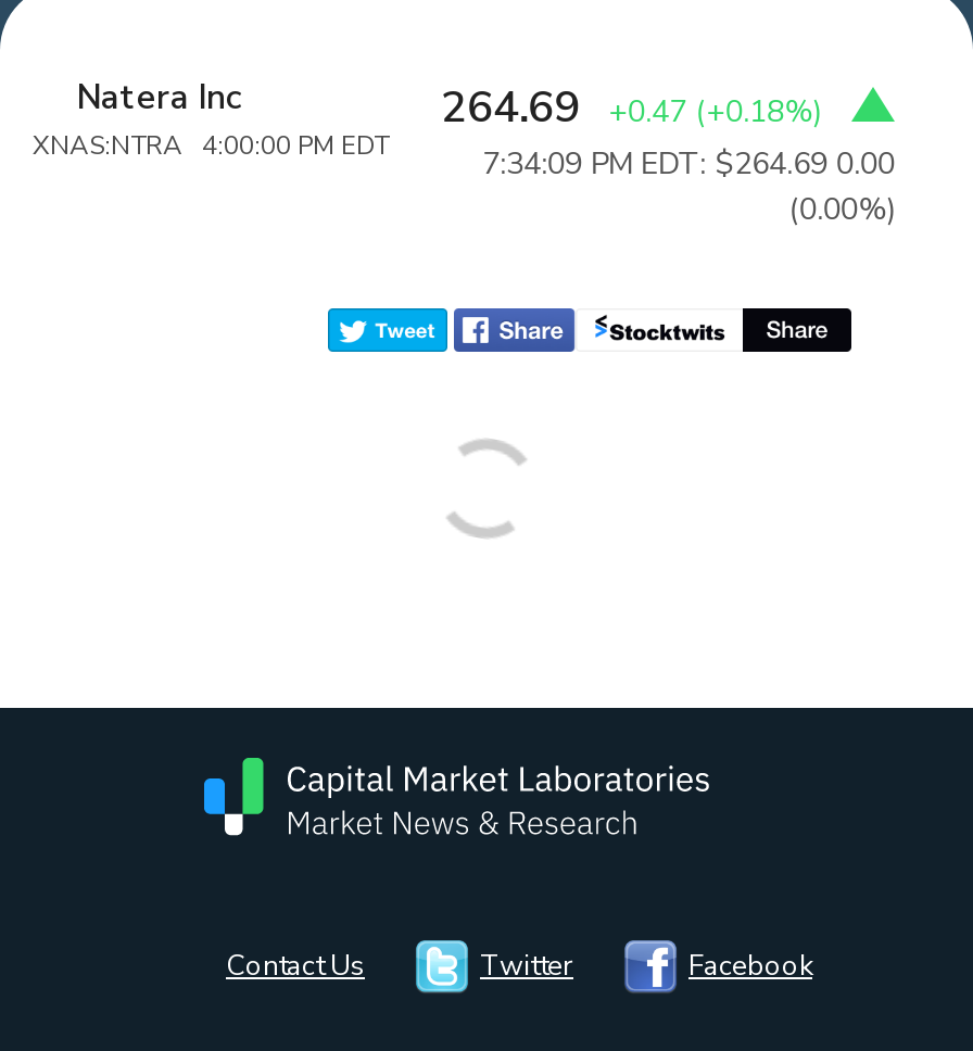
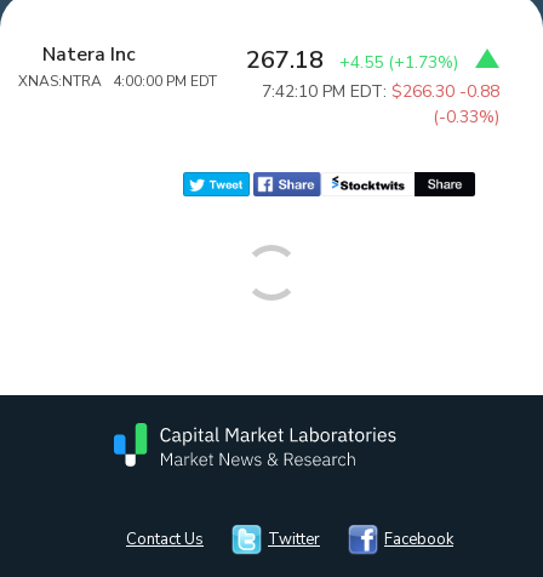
[441,78,580,137] 264.69 -> [246,44,324,76] 267.18
[608,91,830,132] +0.47 (+0.18%) -> [339,51,463,74] +4.55 (+1.73%)
[482,143,895,185] 7:34:09 PM EDT: $264.69 0.00 -> [262,80,499,103] 7:42:10 PM EDT: $266.30 -0.88
[789,189,895,230] (0.00%) -> [433,105,499,128] (-0.33%)

